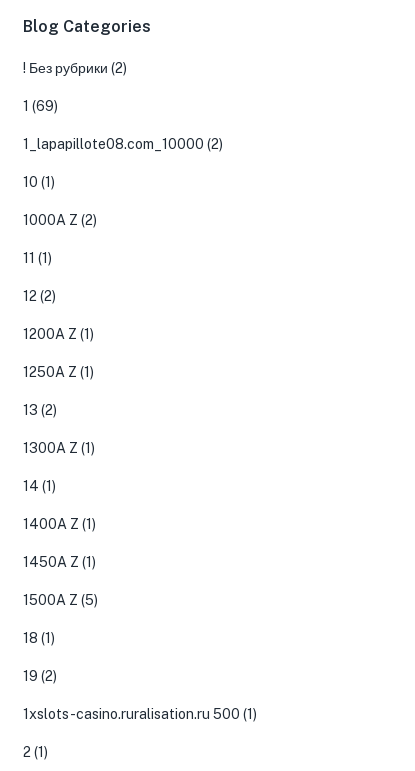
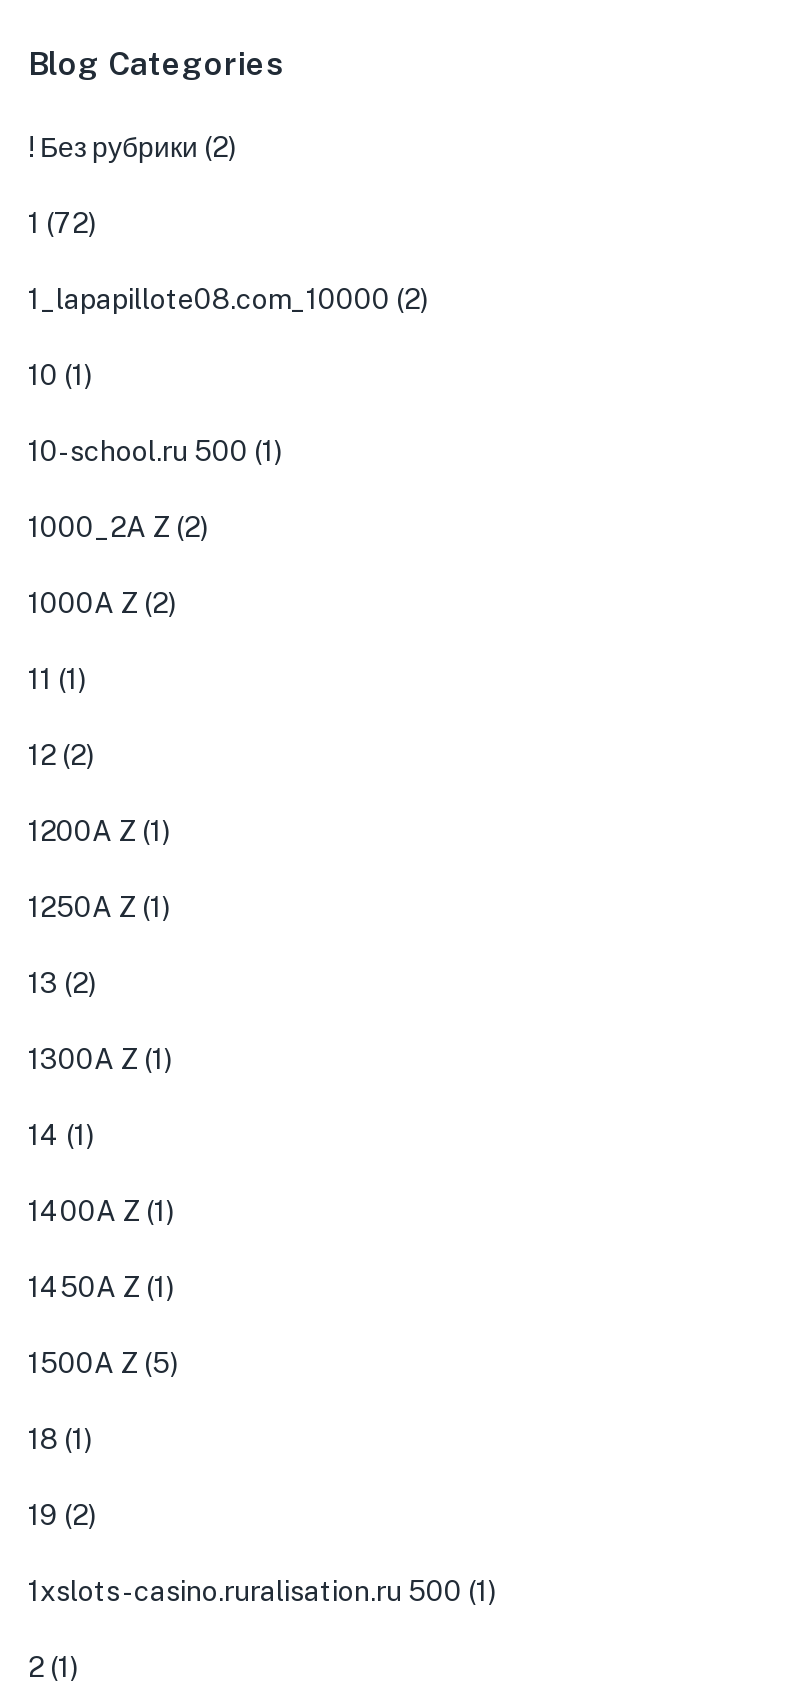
[23,98,58,114] 1 (69) -> [28,207,96,239] 1 (72)
none -> [28,435,282,543] 10-school.ru 500 (1) | 1000_2A Z (2)

